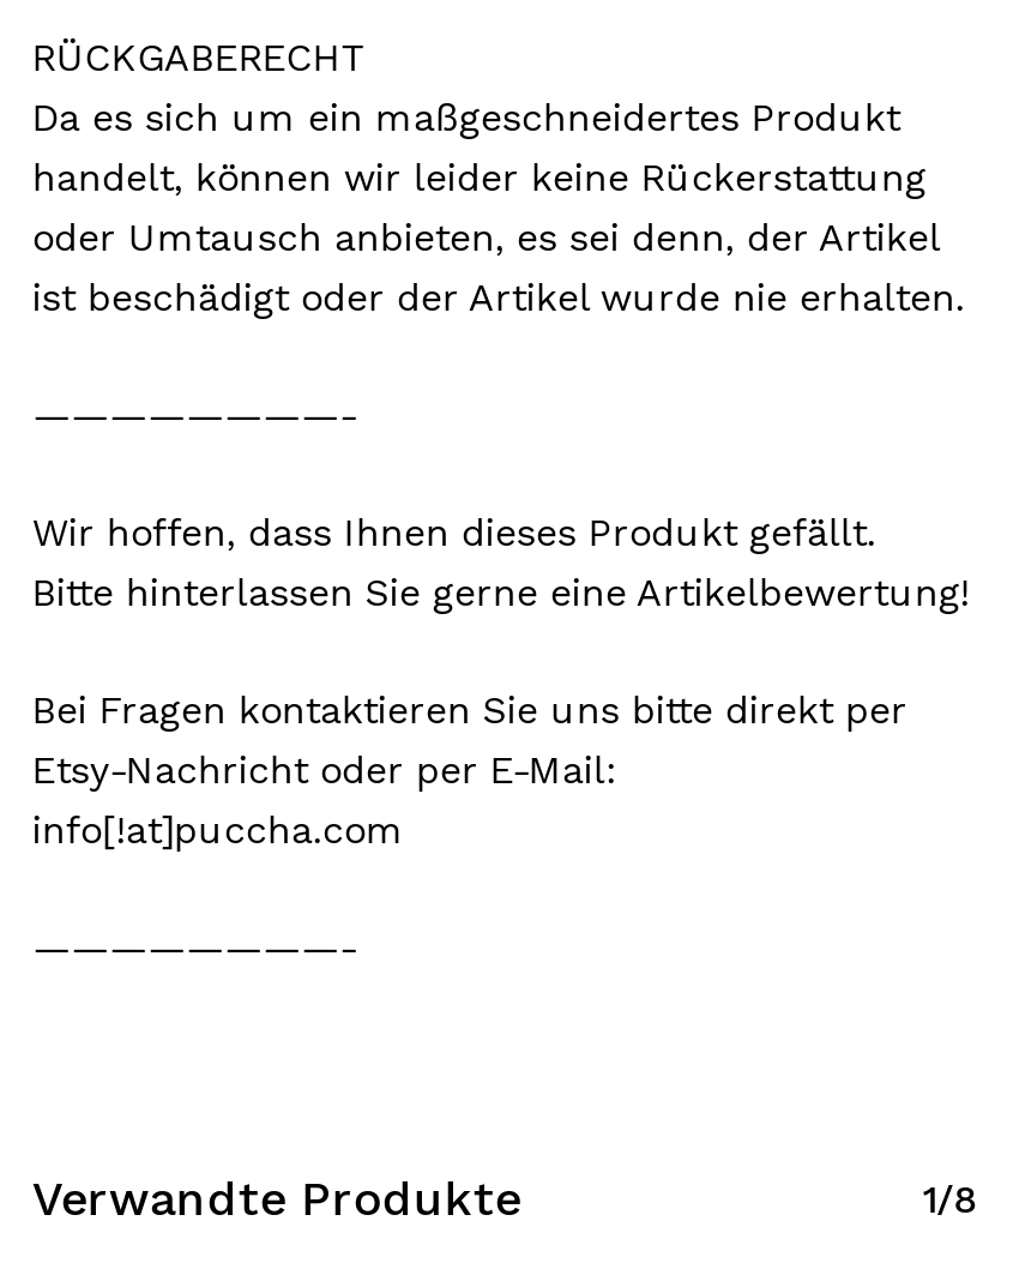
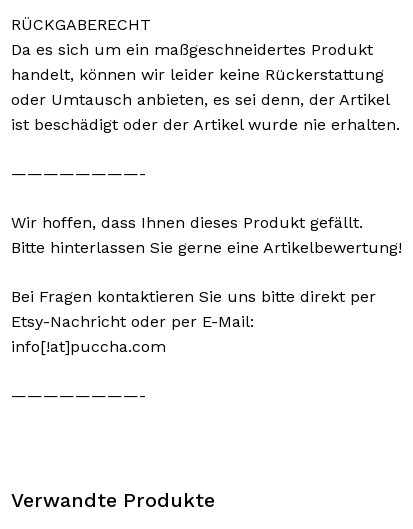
[922,1177,977,1222] 1/8 -> none

